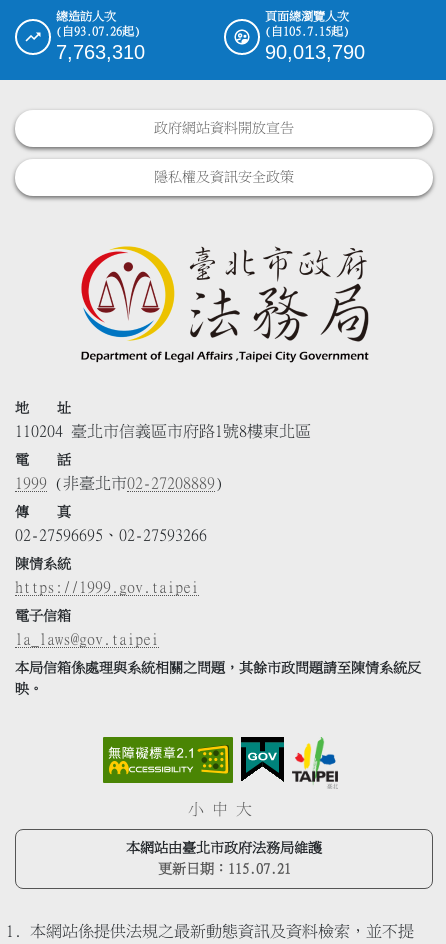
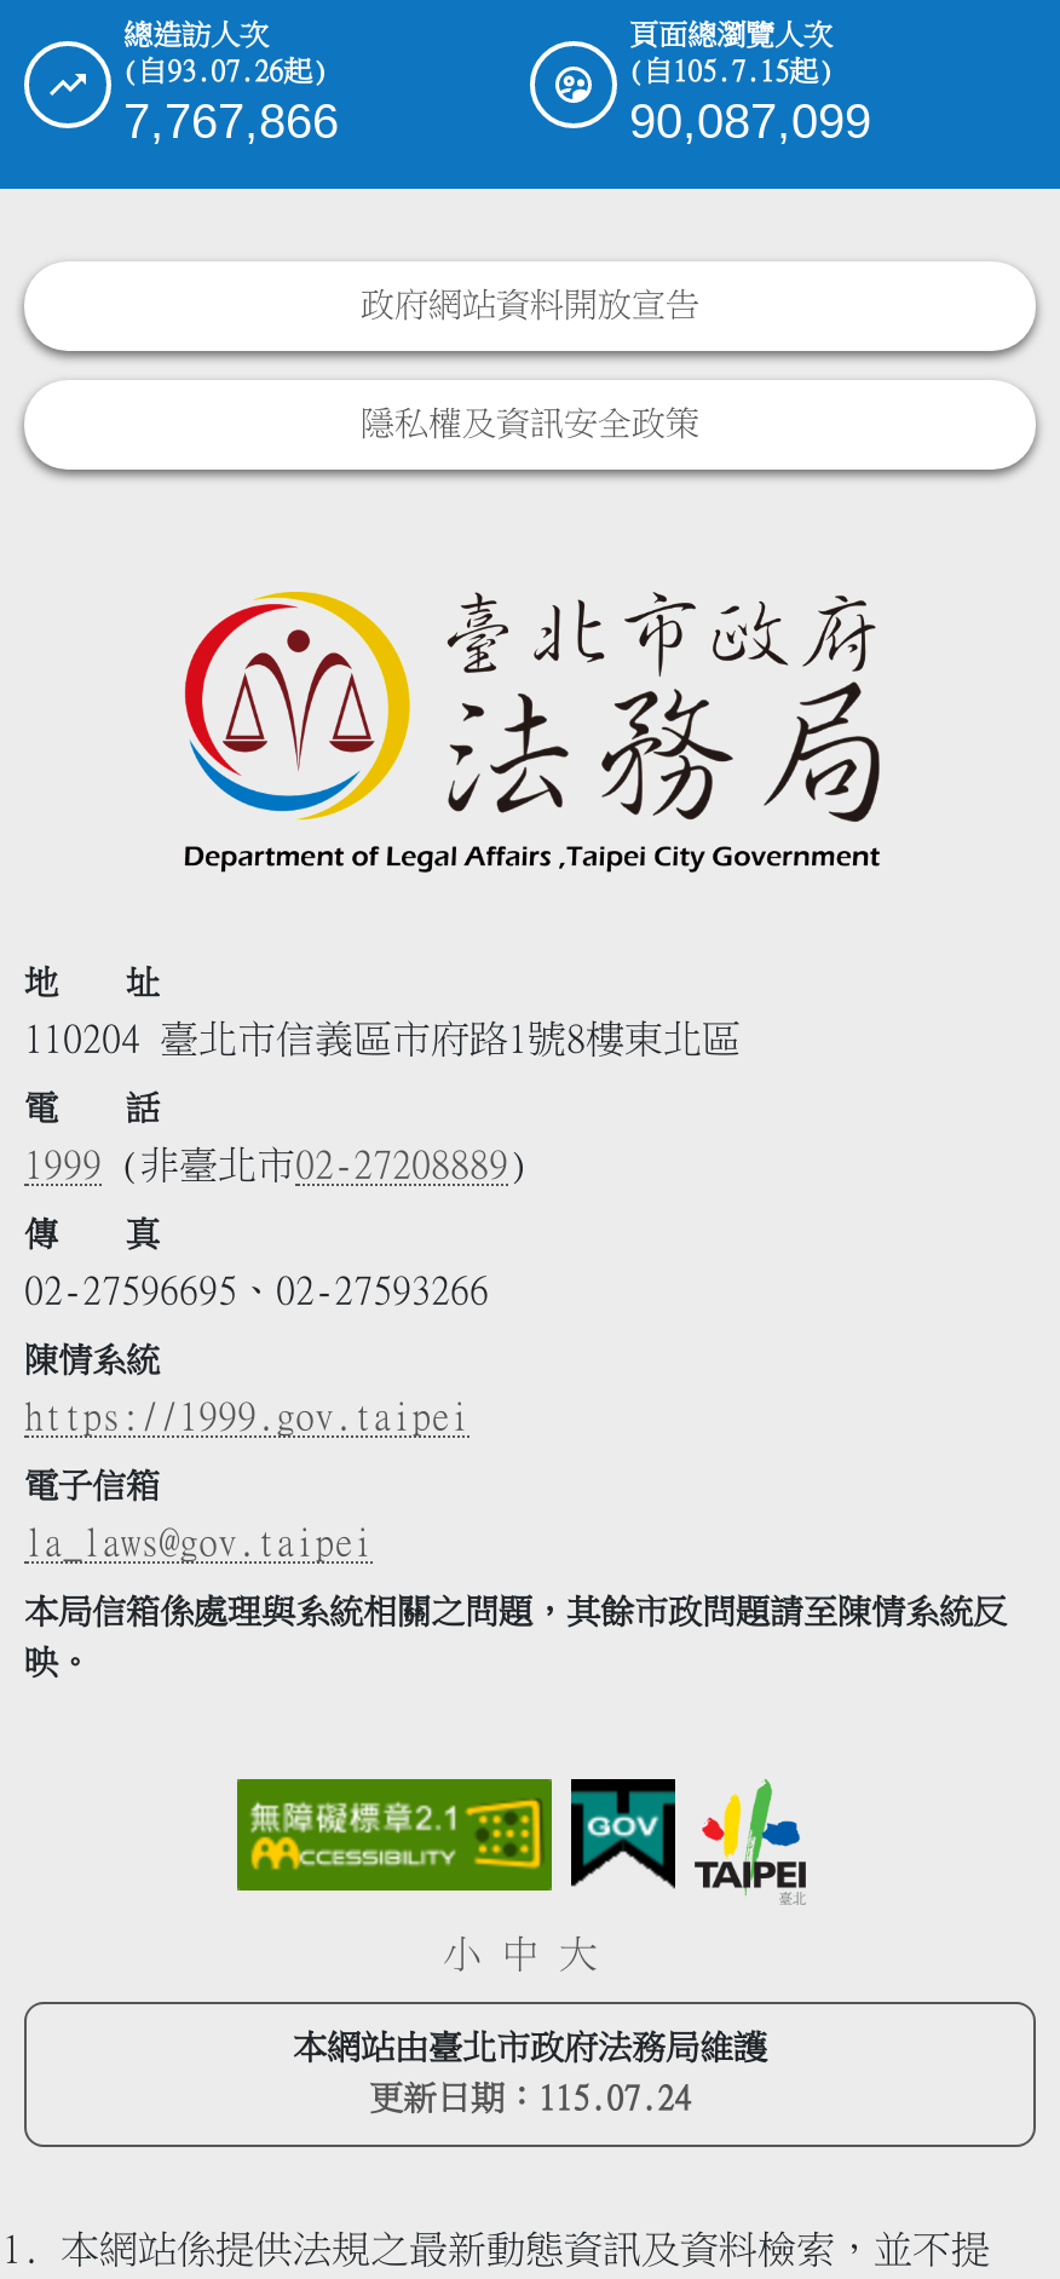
[56,41,145,63] 7,763,310 -> [123,94,339,147] 7,767,866
[265,41,365,63] 90,013,790 -> [629,94,871,147] 90,087,099
[157,862,290,876] 更新日期：115.07.21 -> [369,2081,691,2115] 更新日期：115.07.24

